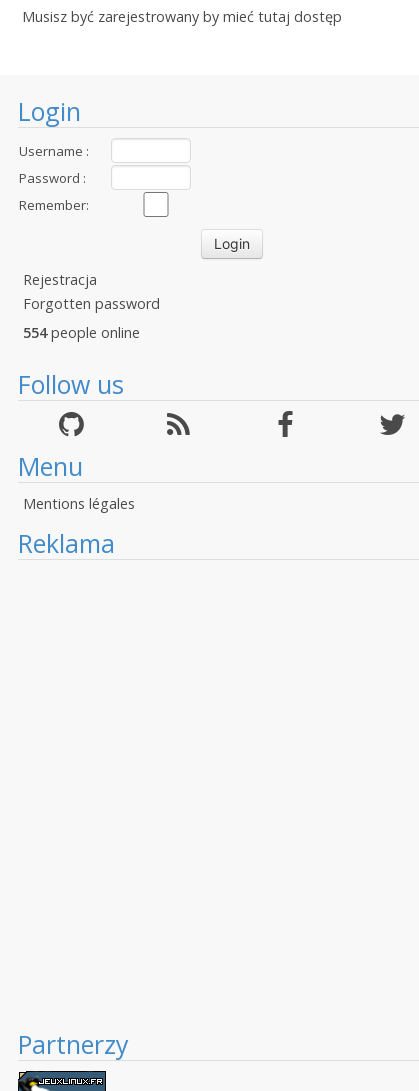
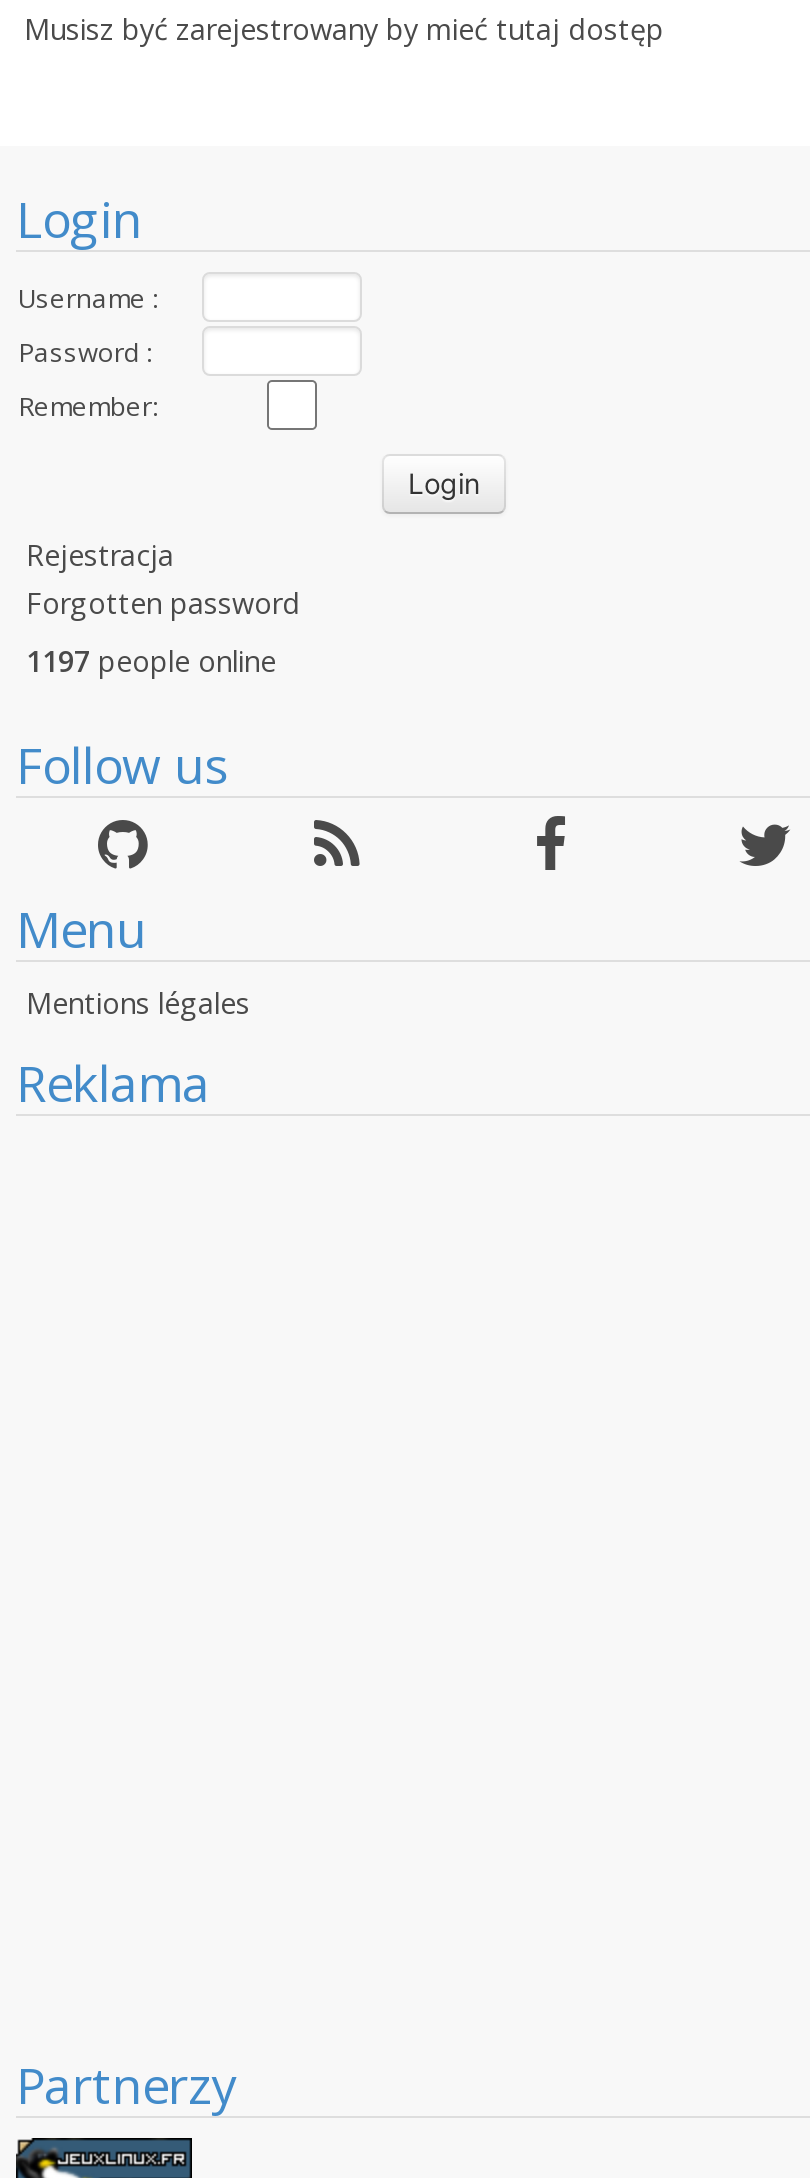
[23,323,140,342] 554 people online -> [26,642,276,680] 1197 people online

